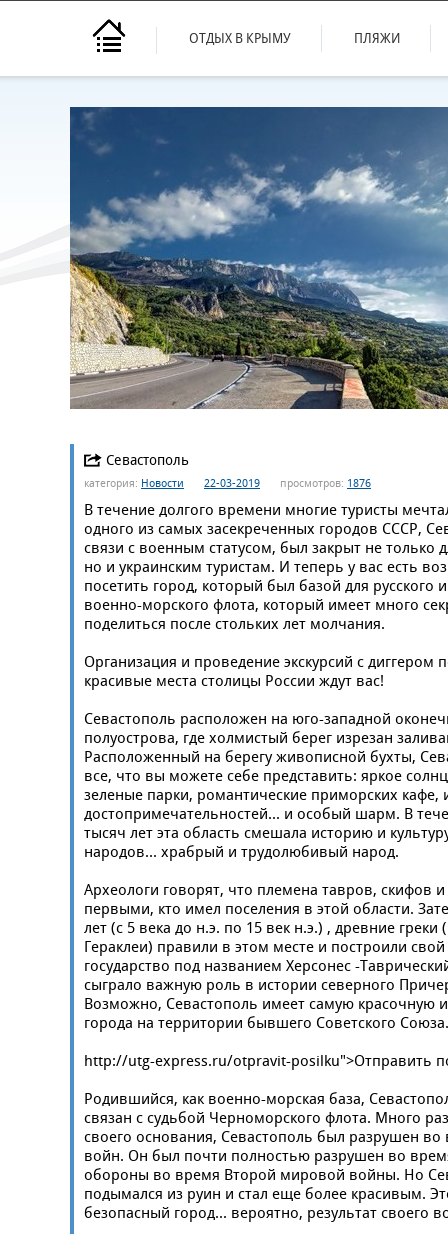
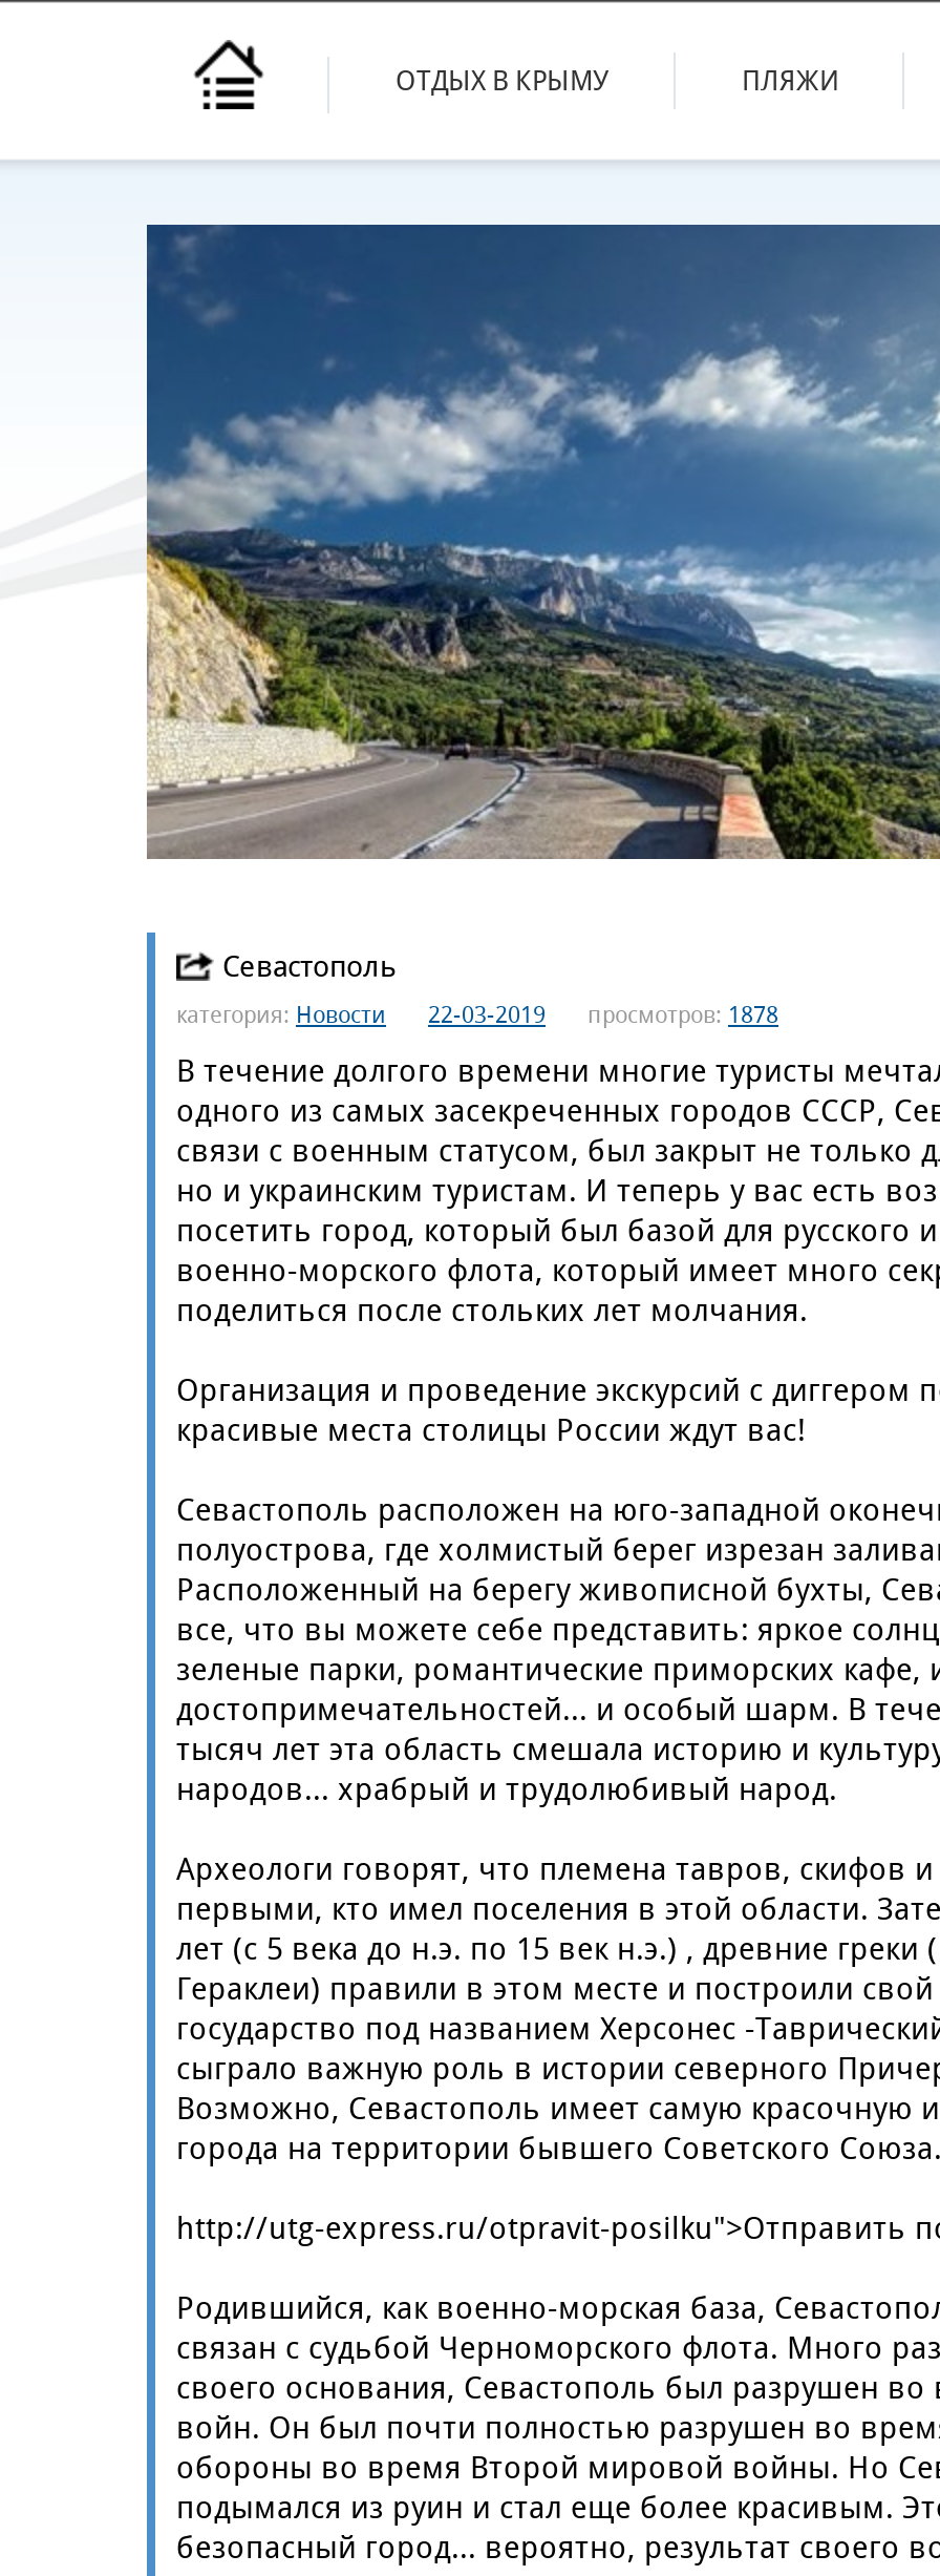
[84,475,371,490] категория: Новости 22-03-2019 просмотров: 1876 -> [176,998,778,1029] категория: Новости 22-03-2019 просмотров: 1878

